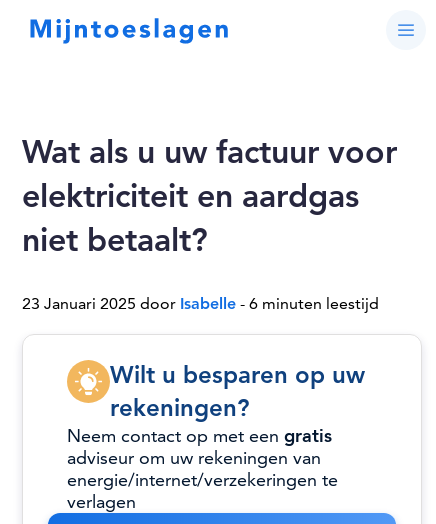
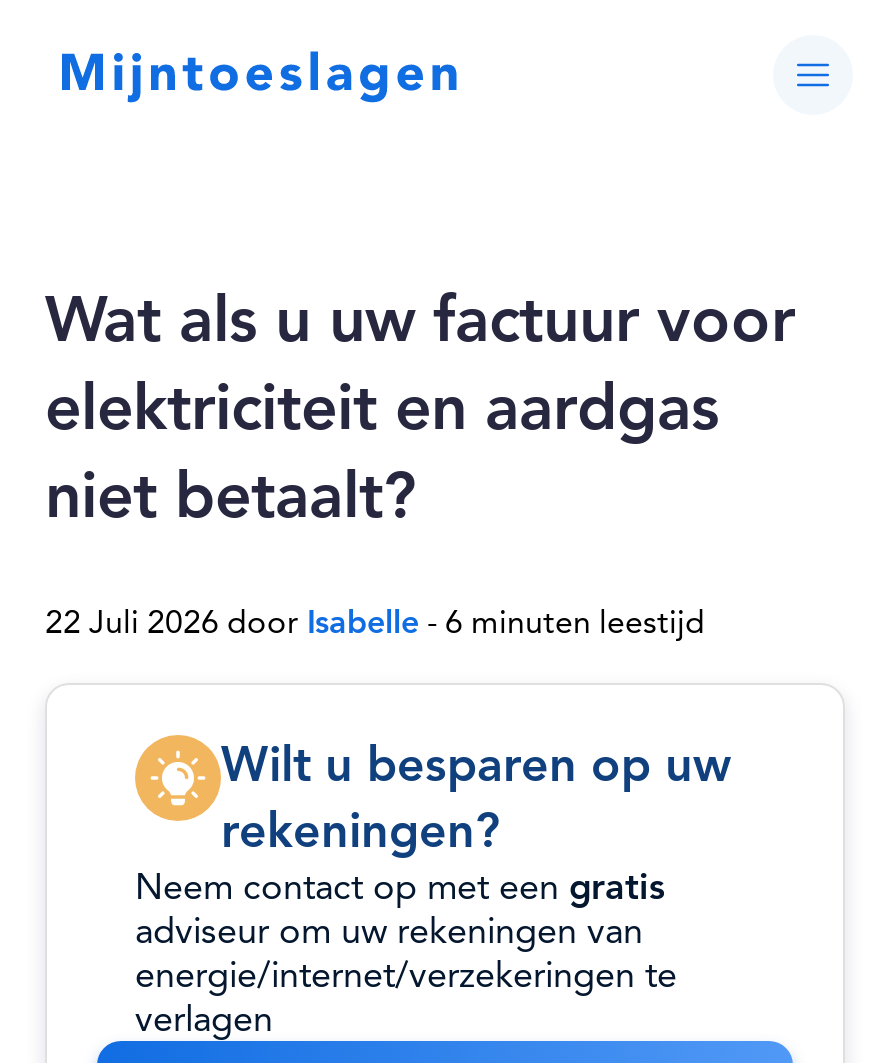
[22,294,379,314] 23 Januari 2025 door Isabelle - 6 minuten leestijd -> [45,603,705,643] 22 Juli 2026 door Isabelle - 6 minuten leestijd

